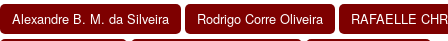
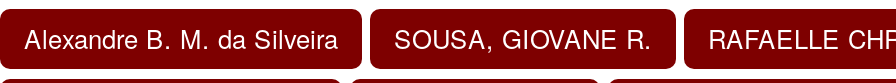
[197,9,323,28] Rodrigo Corre Oliveira -> [394,19,652,57] SOUSA, GIOVANE R.

